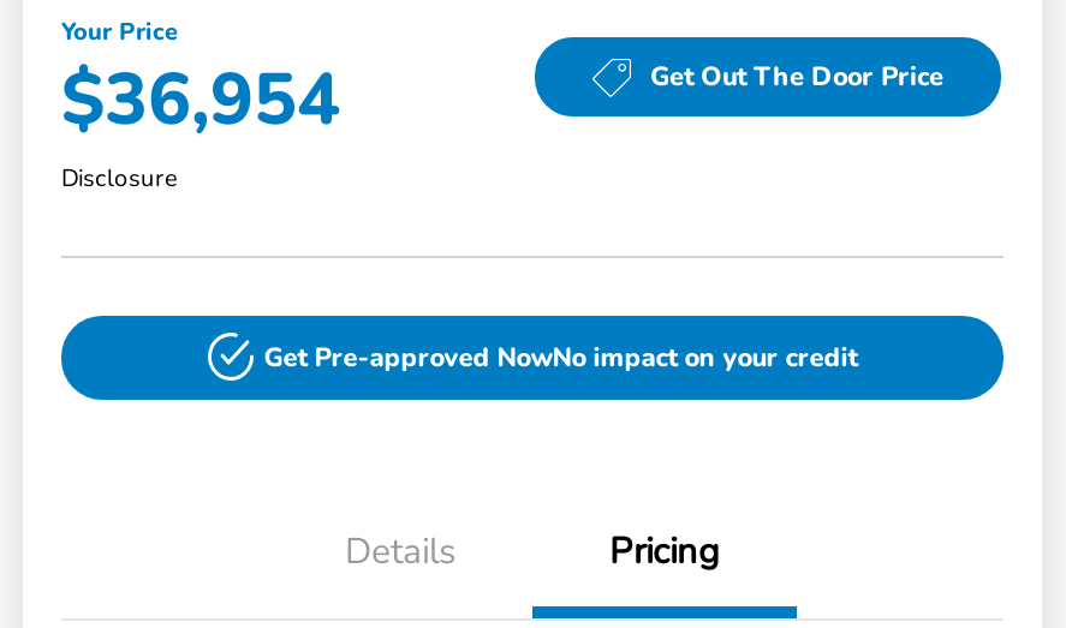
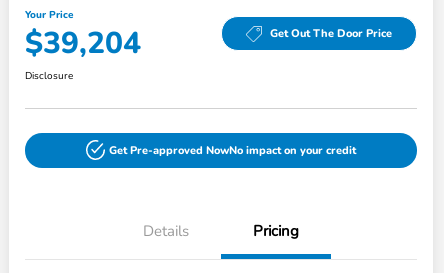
[61,51,340,149] $36,954 -> [25,23,141,64] $39,204

